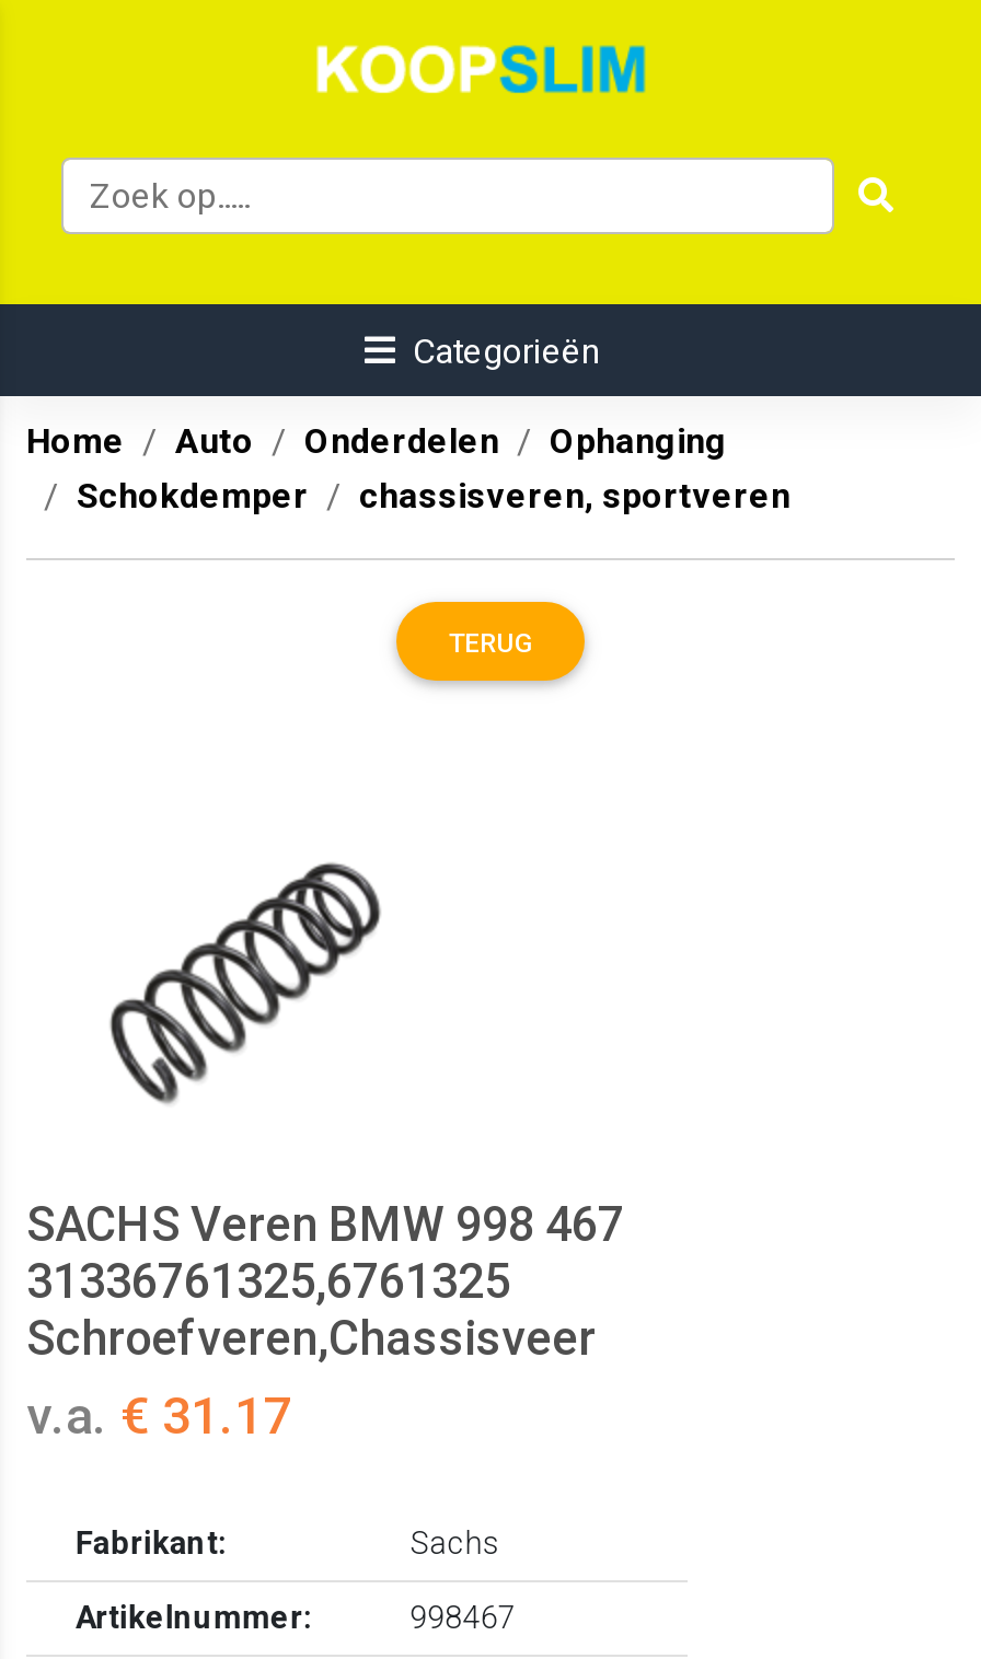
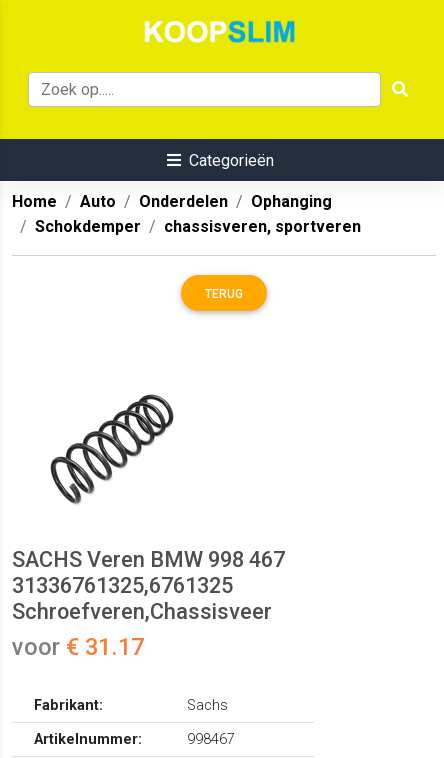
[26,1386,291,1447] v.a. € 31.17 -> [12,633,144,661] voor € 31.17

